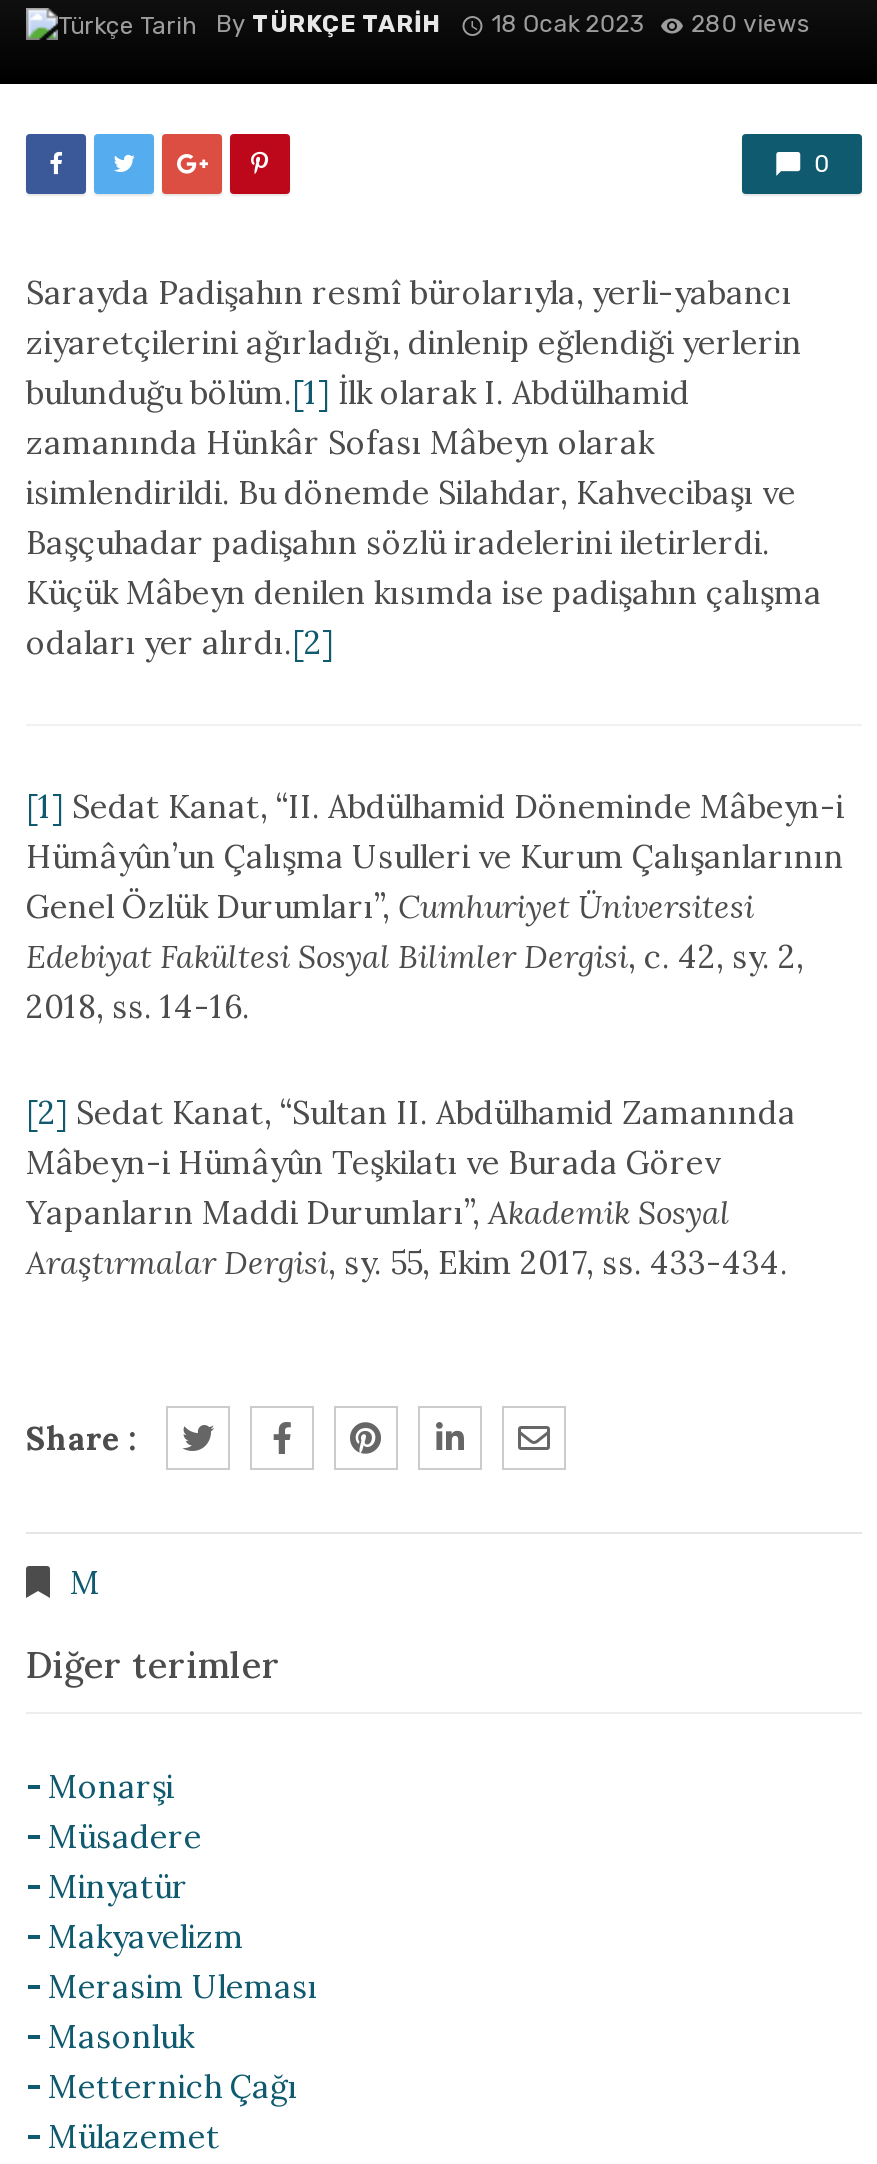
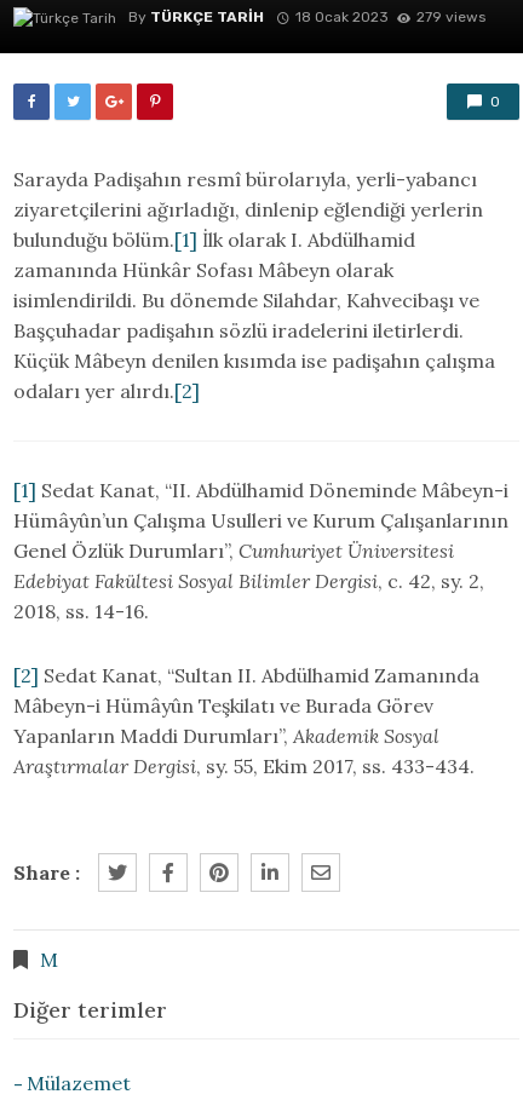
[216,10,809,38] By TÜRKÇE TARIH 18 Ocak 2023 280 views -> [128,9,485,26] By TÜRKÇE TARIH 18 Ocak 2023 279 views
[48,1766,318,2106] Monarşi | Müsadere | Minyatür | Makyavelizm | Merasim Uleması | Masonluk | Metternich Çağı -> none

